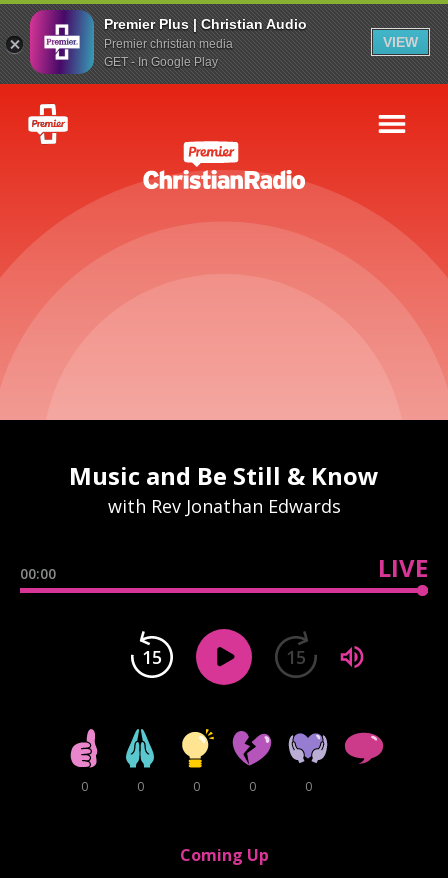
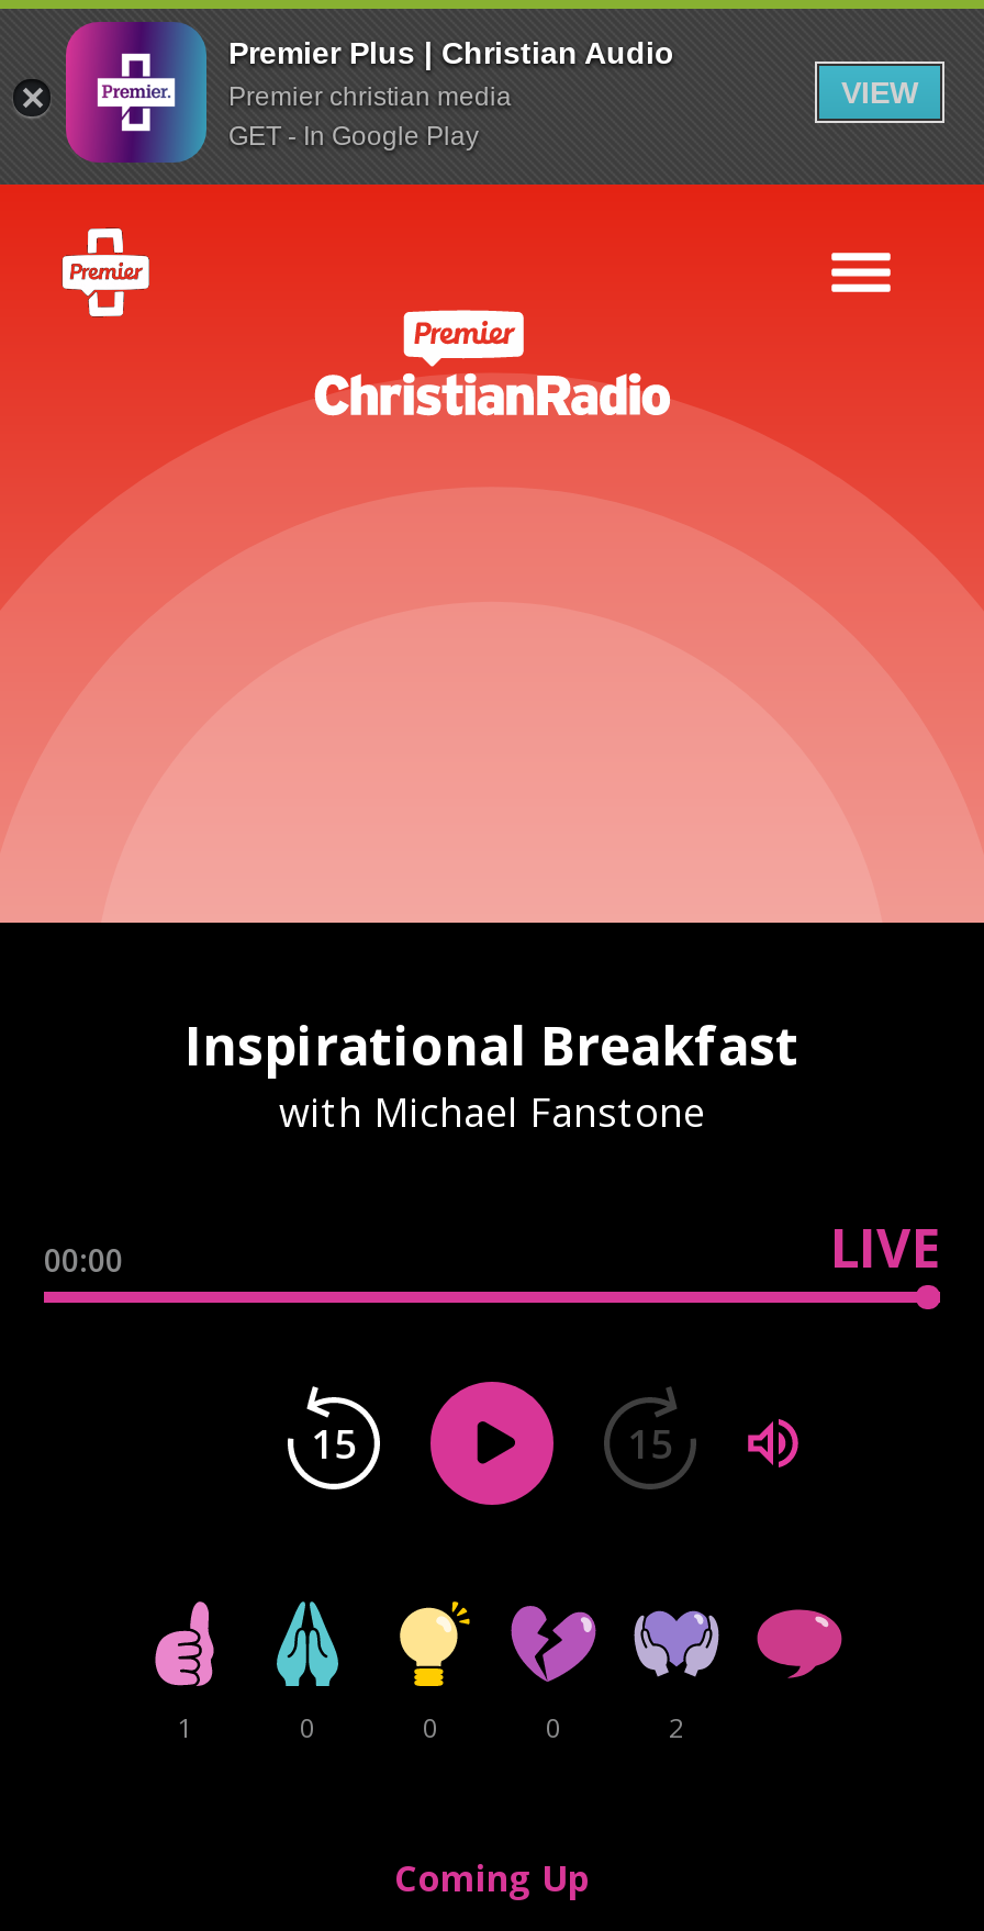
[69,459,379,518] Music and Be Still & Know | with Rev Jonathan Edwards -> [185,1008,800,1138] Inspirational Breakfast | with Michael Fanstone
[248,778,311,795] 0 | 0 -> [669,1709,684,1746] 2
none -> [177,1709,192,1746] 1

